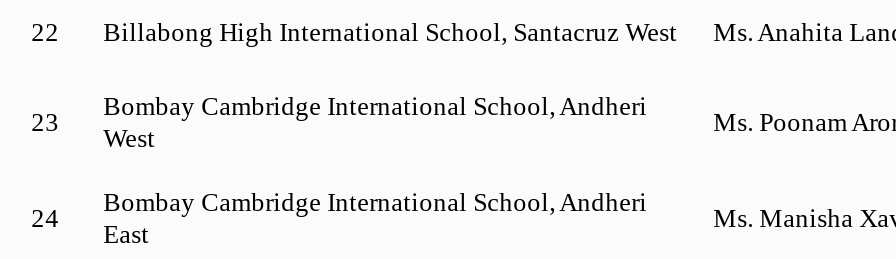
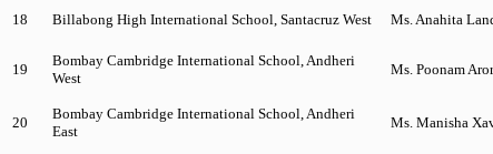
[31,16,59,46] 22 -> [12,11,27,27] 18
[31,106,59,136] 23 -> [12,60,27,77] 19
[31,202,59,232] 24 -> [12,114,27,130] 20

